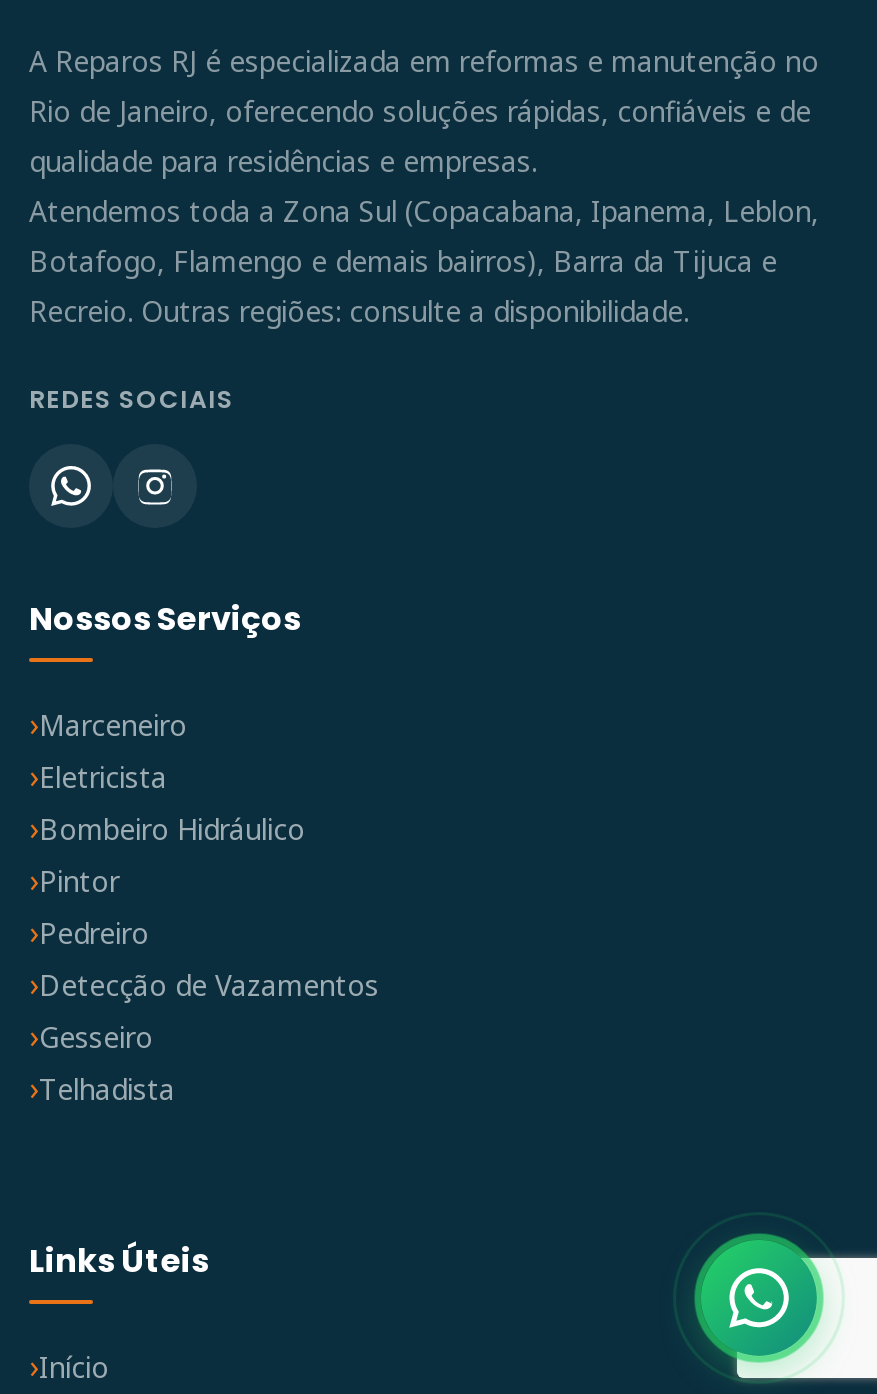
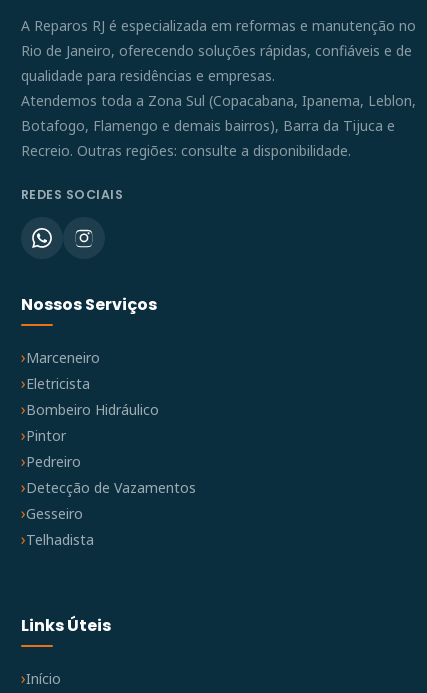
[693,1232,871,1384] [image] -> none

